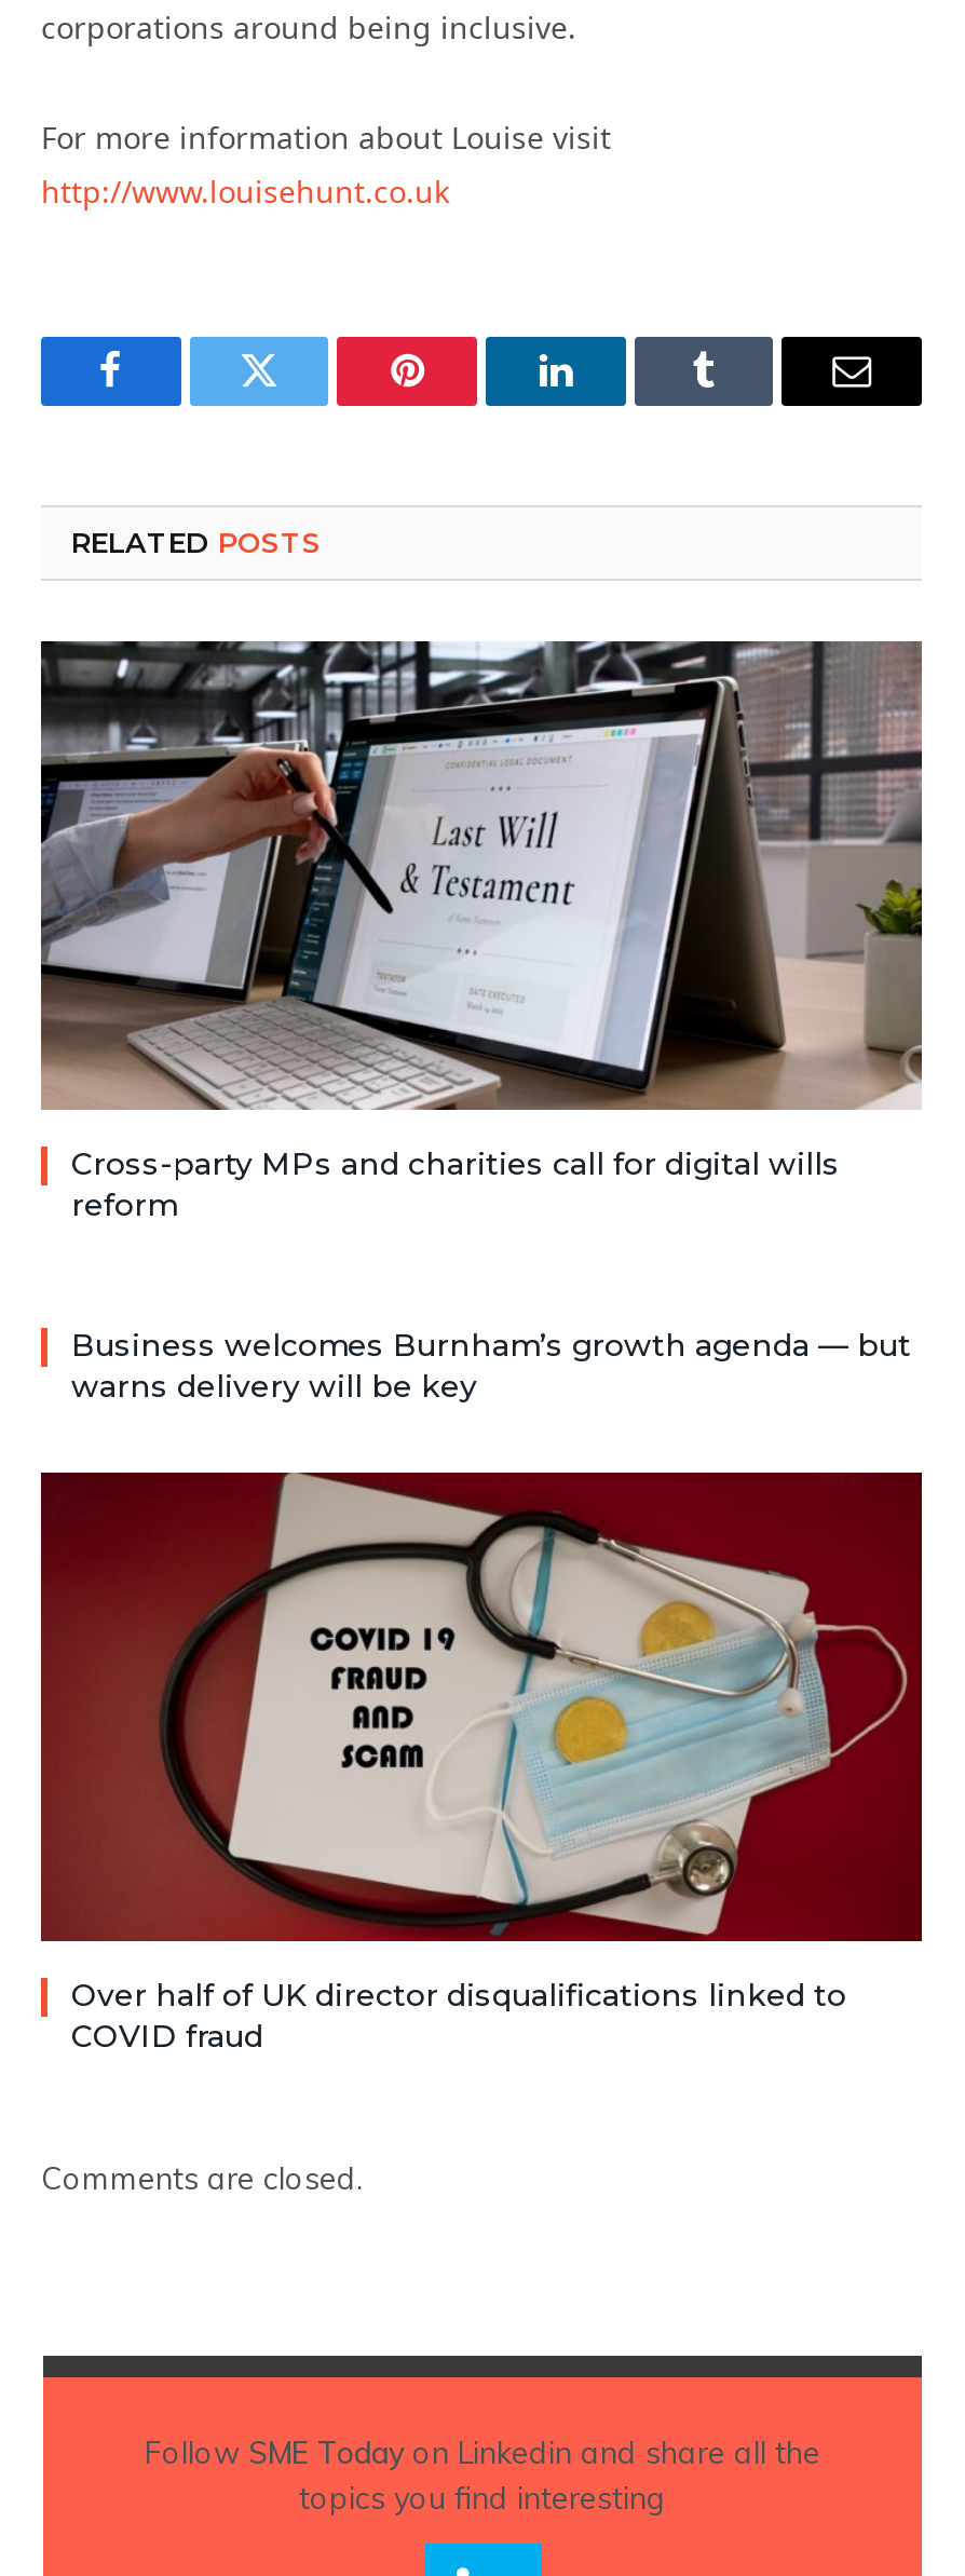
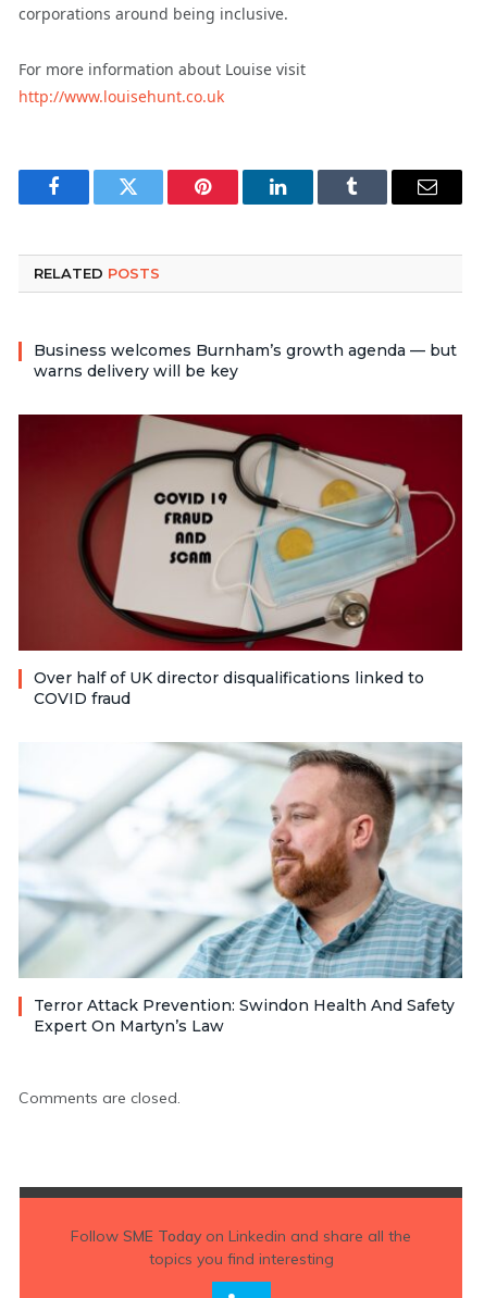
[39,639,924,1224] [image] | Cross-party MPs and charities call for digital wills | reform -> none
moved [71,1326,911,2056] -> [34,341,457,708]: [image] | Business welcomes Burnham’s growth agenda — but | warns delivery will be key | Over half of UK director disqualifications linked to | COVID fraud
none -> [18,742,463,1036] [image] | Terror Attack Prevention: Swindon Health And Safety | Expert On Martyn’s Law

